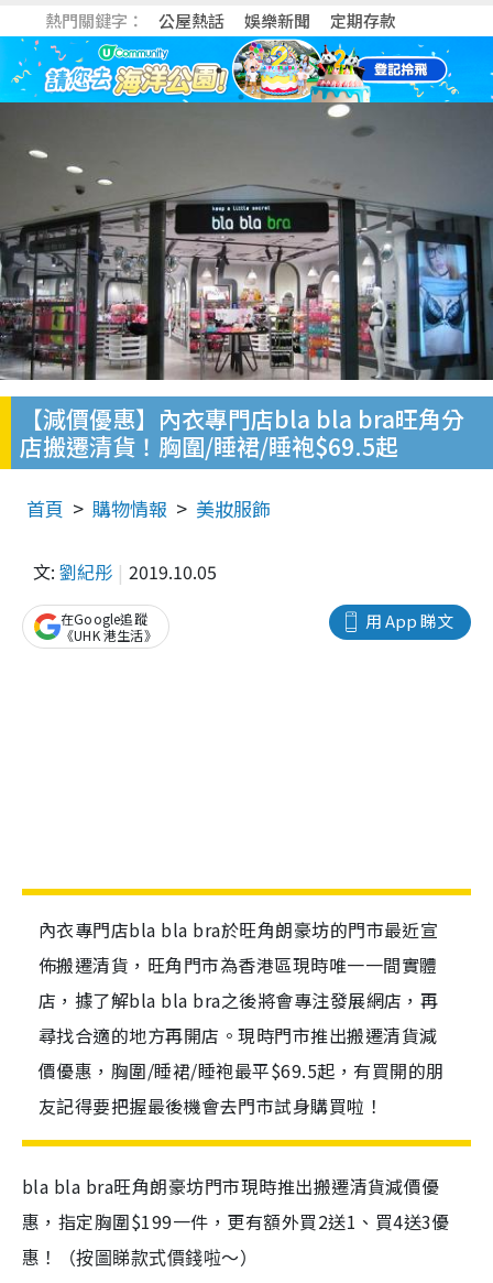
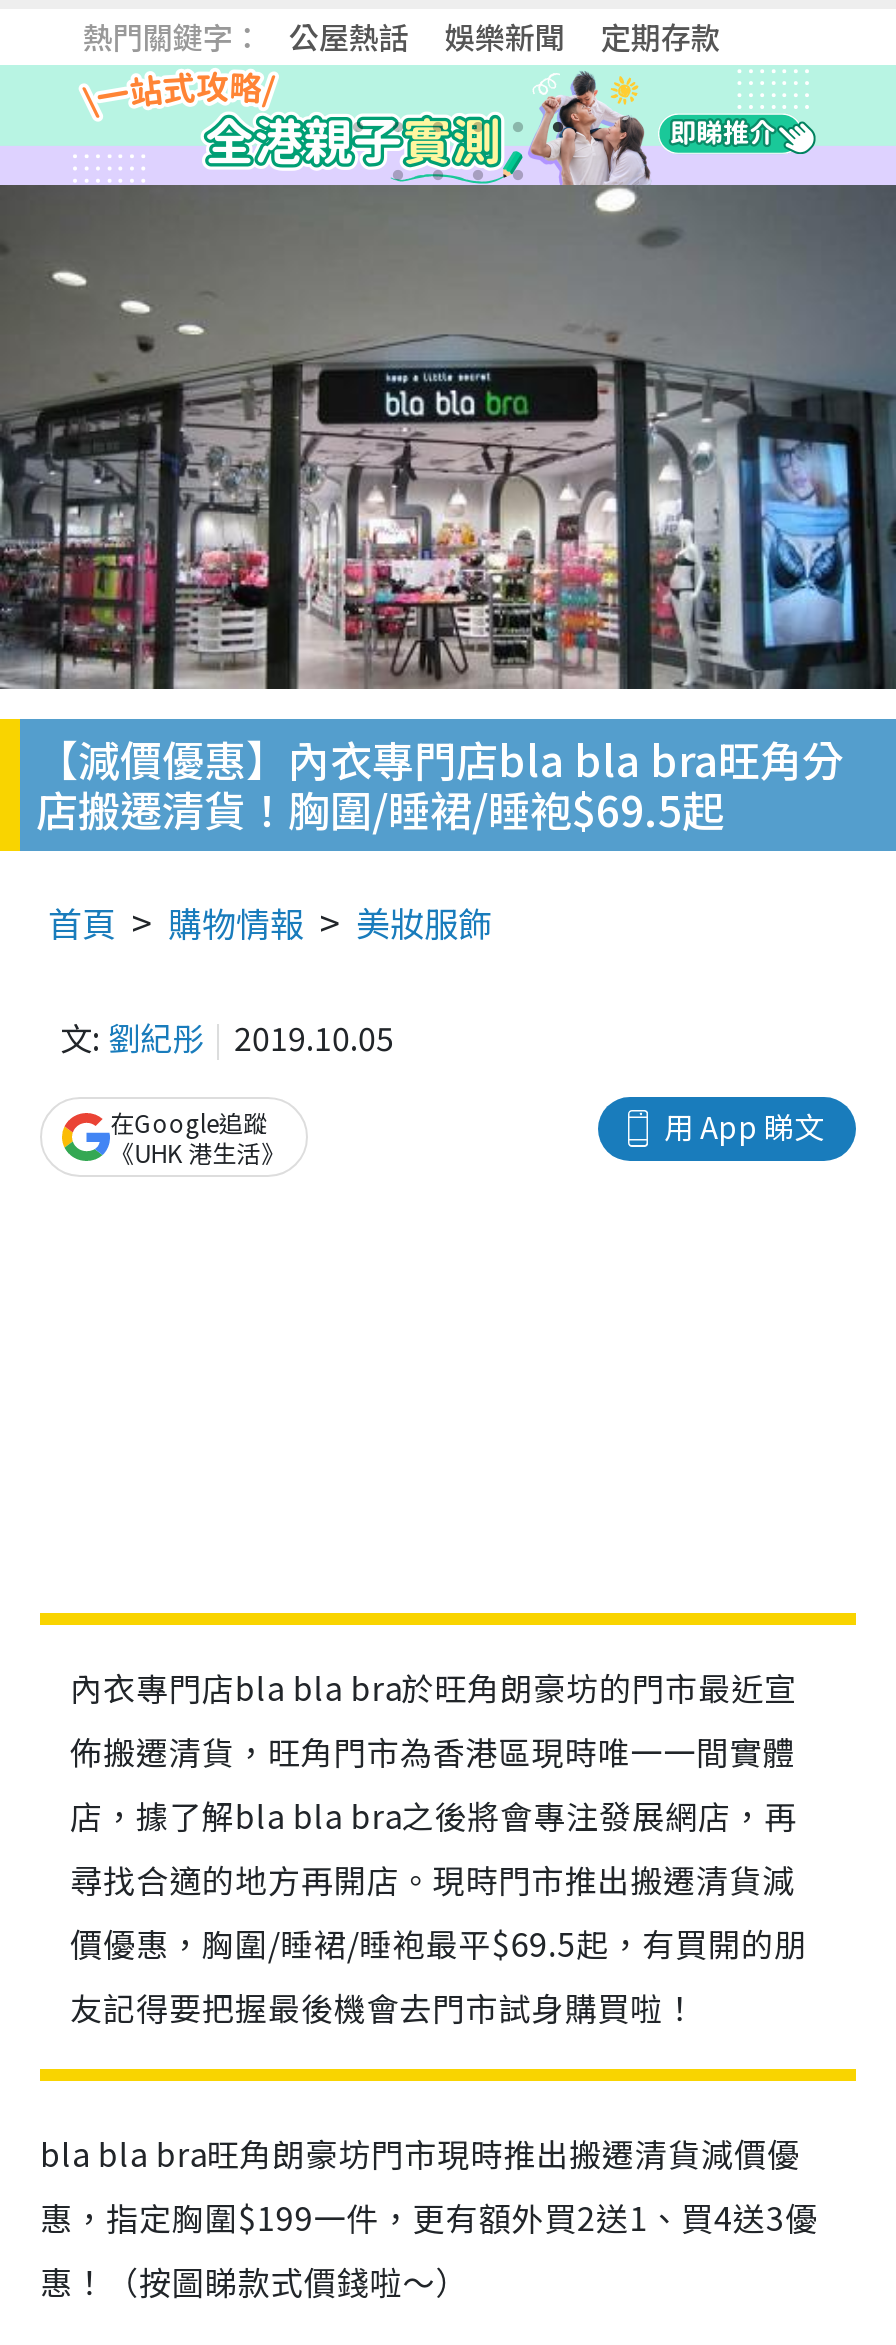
[3,35,490,104] [image] -> [6,65,890,187] [image]

